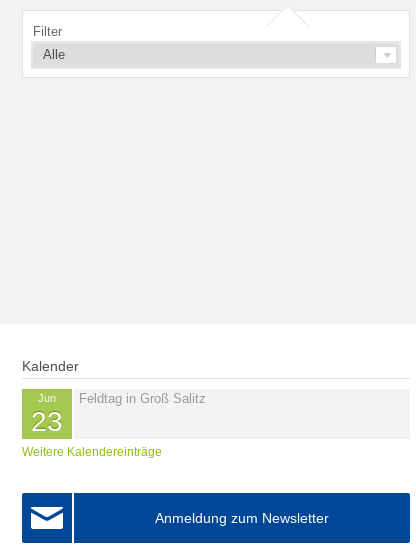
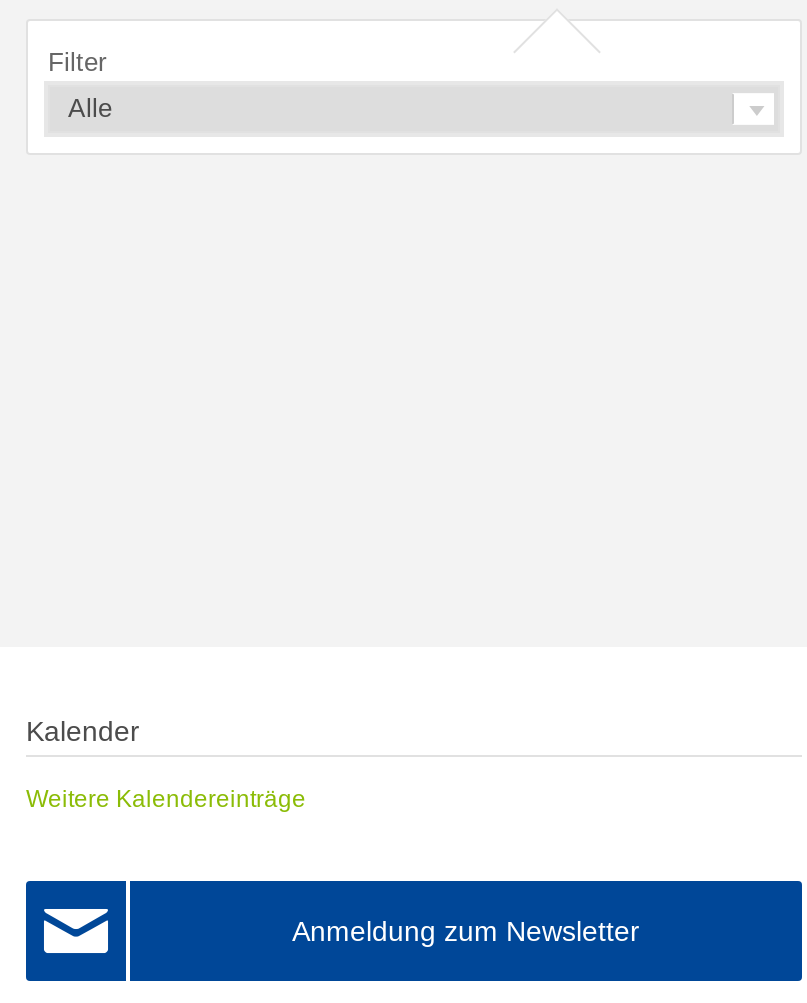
[21,388,206,440] [image] | Feldtag in Groß Salitz -> none

